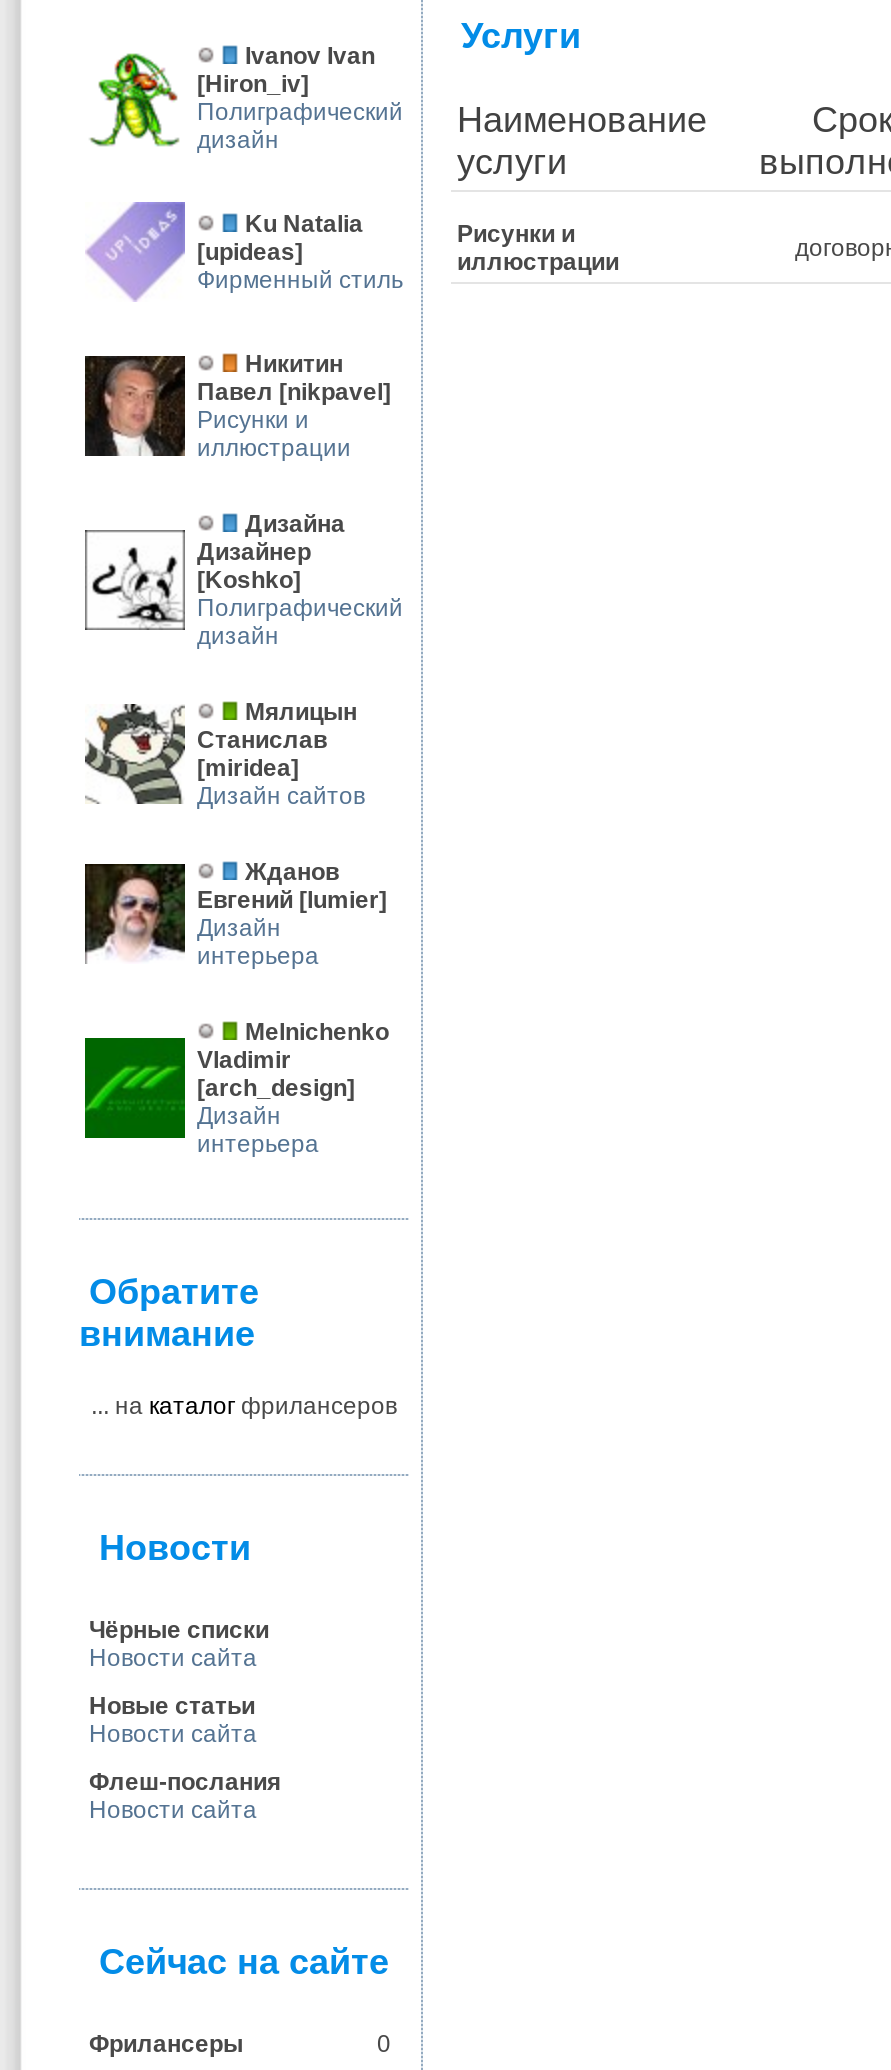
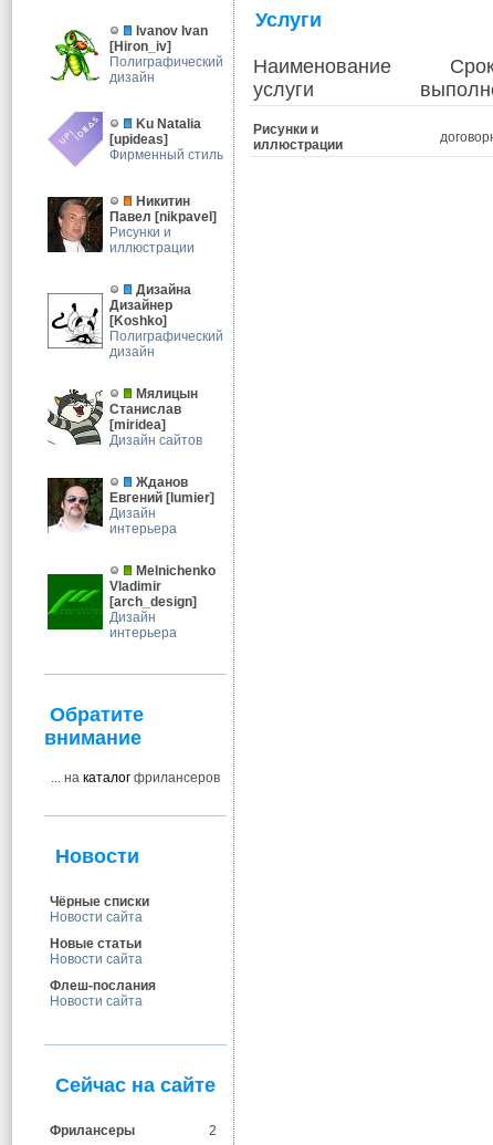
[377,2030,391,2058] 0 -> [209,1123,217,1138] 2

